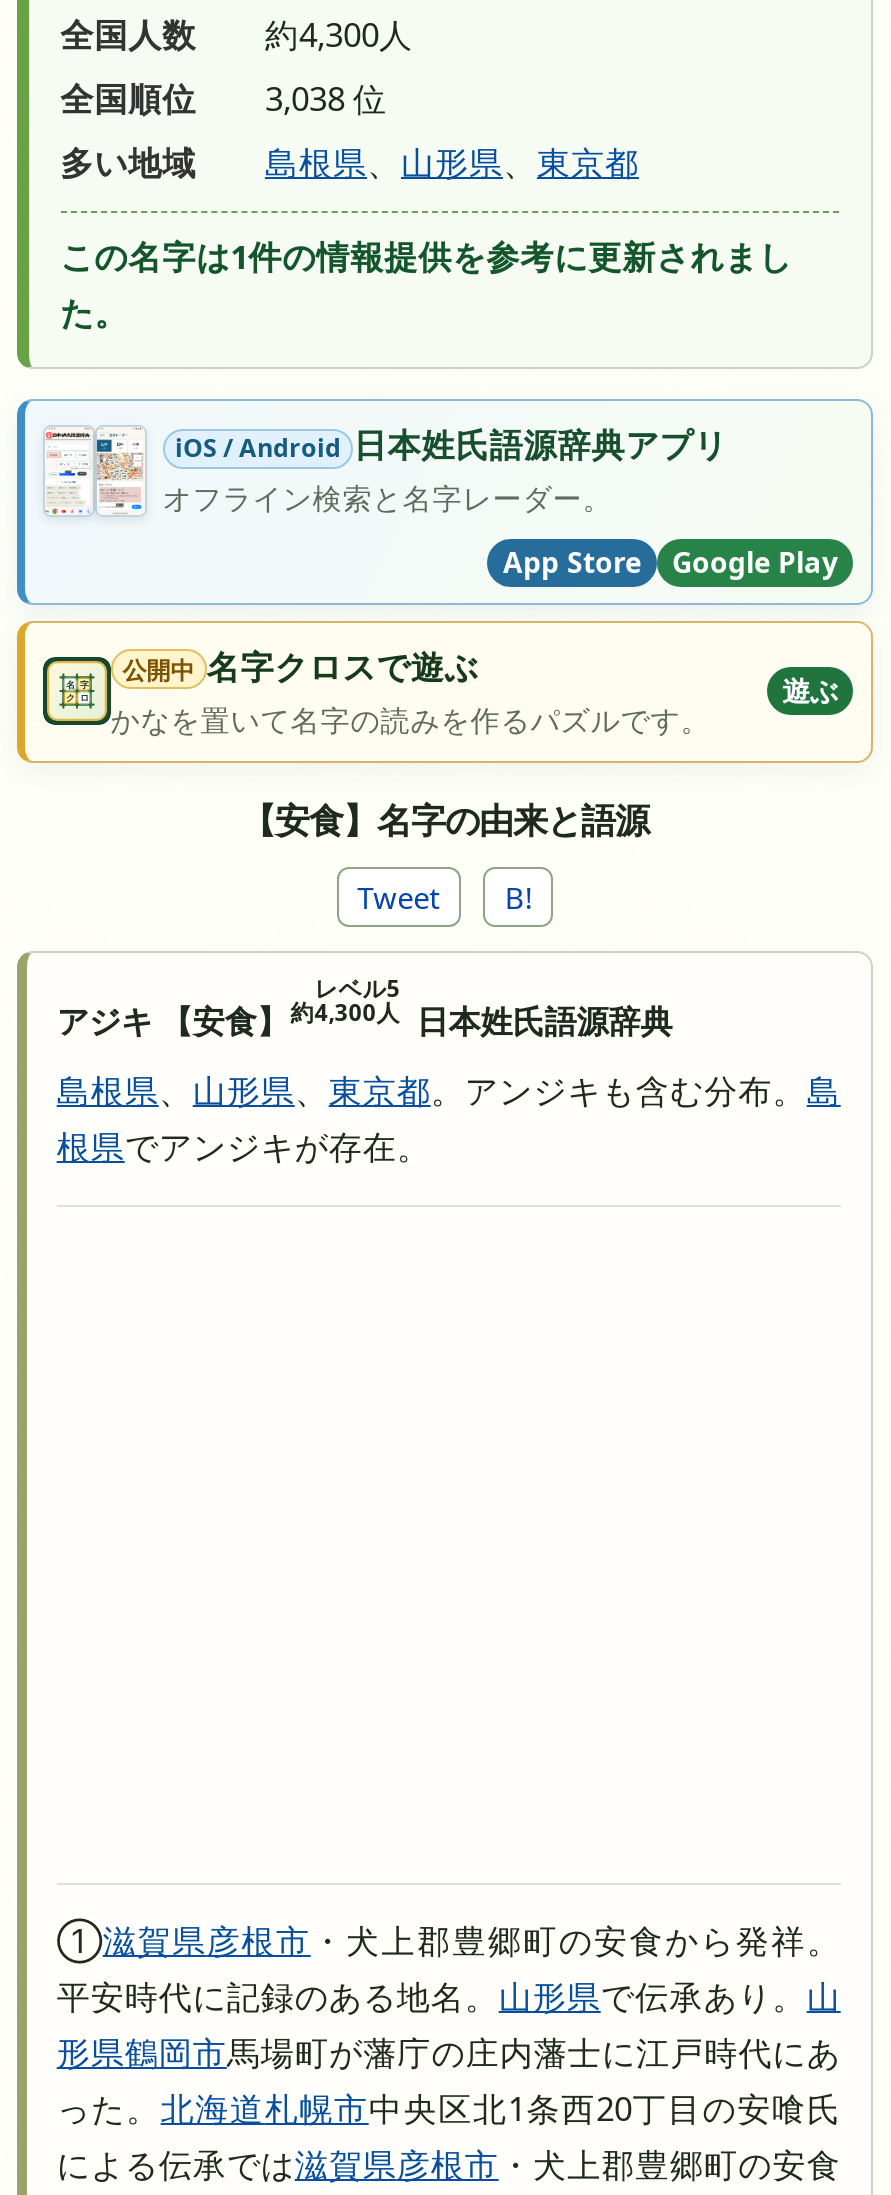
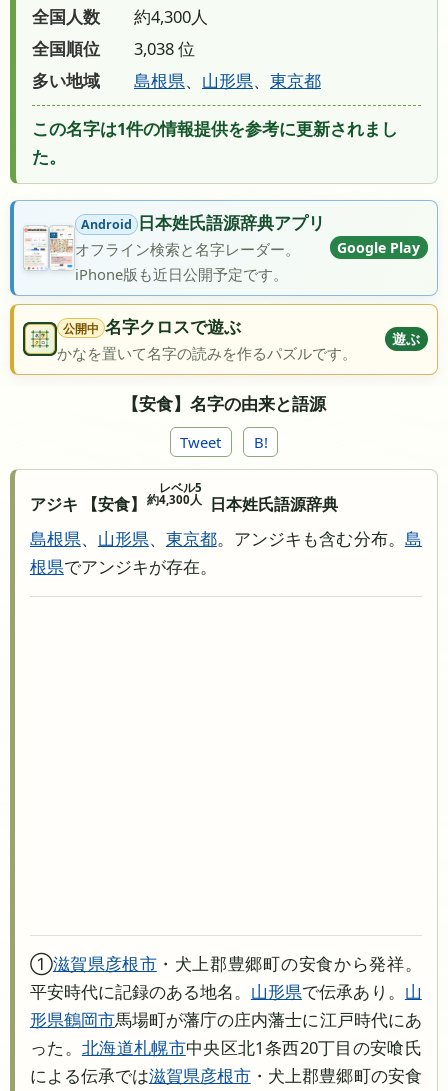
[43,421,728,532] [image] | iOS / Android 日本姓氏語源辞典アプリ -> [23,211,325,272] [image] | Android 日本姓氏語源辞典アプリ
[503,543,641,581] App Store -> [75,264,288,284] iPhone版も近日公開予定です。
moved [672,543,838,581] -> [337,238,420,257]: Google Play

